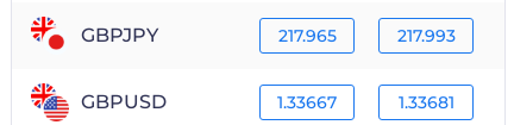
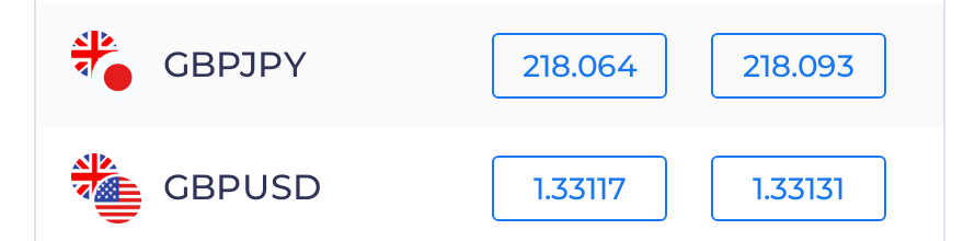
[278,25,336,46] 217.965 -> [523,46,636,85] 218.064
[397,25,455,46] 217.993 -> [743,46,854,85] 218.093
[277,92,337,113] 1.33667 -> [534,169,626,208] 1.33117
[398,92,454,113] 1.33681 -> [753,169,845,208] 1.33131

